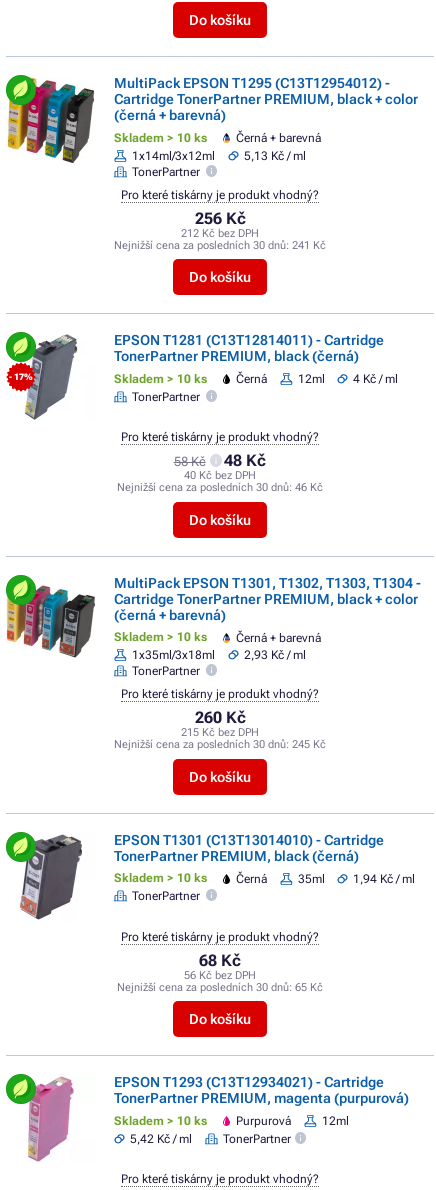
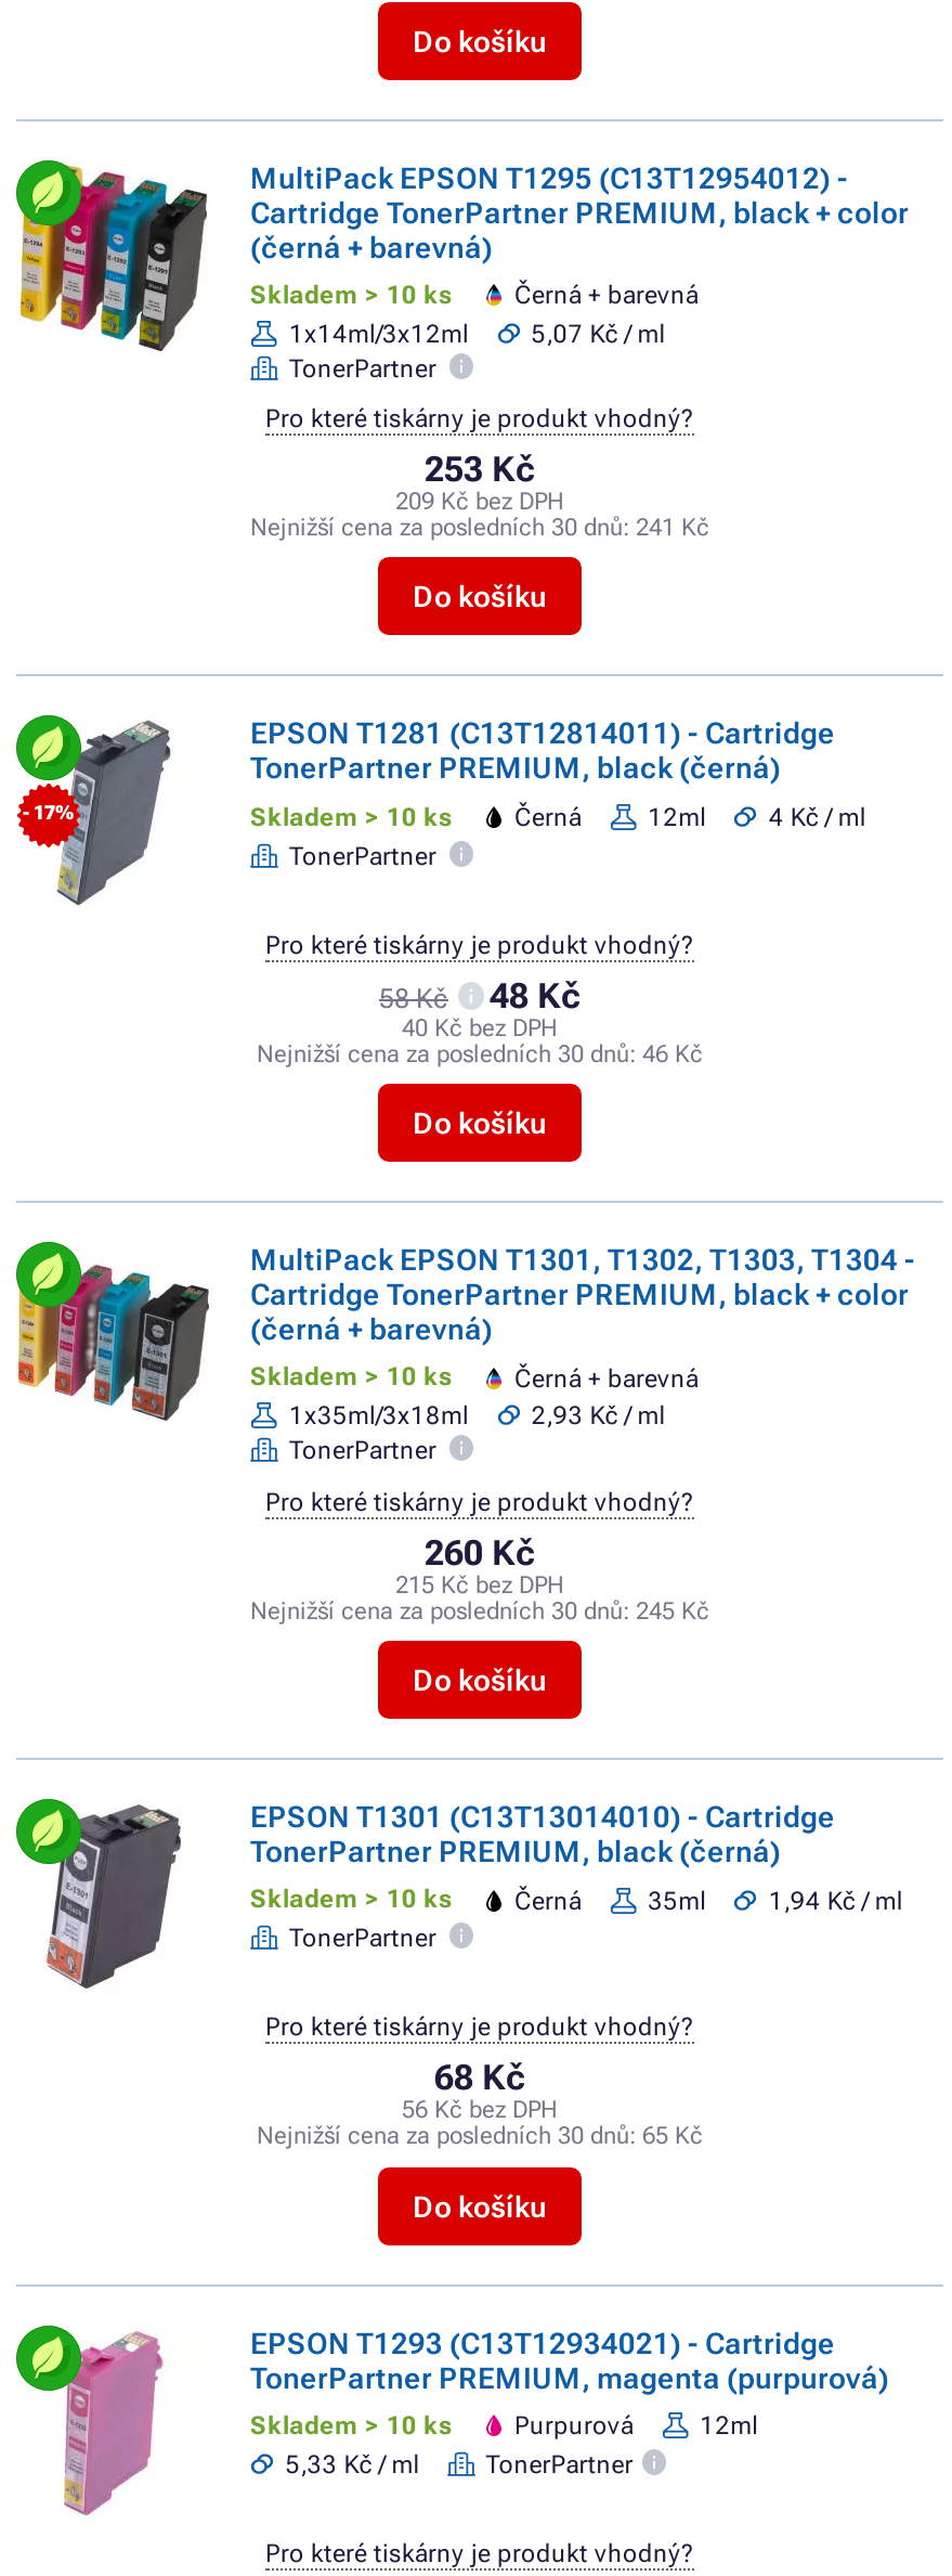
[244,148,306,162] 5,13 Kč / ml -> [531,319,666,349] 5,07 Kč / ml
[194,209,245,228] 256 Kč -> [425,450,535,491] 253 Kč
[181,227,259,240] 212 Kč bez DPH -> [395,489,564,517] 209 Kč bez DPH
[130,1132,192,1146] 5,42 Kč / ml -> [285,2449,420,2480] 5,33 Kč / ml

